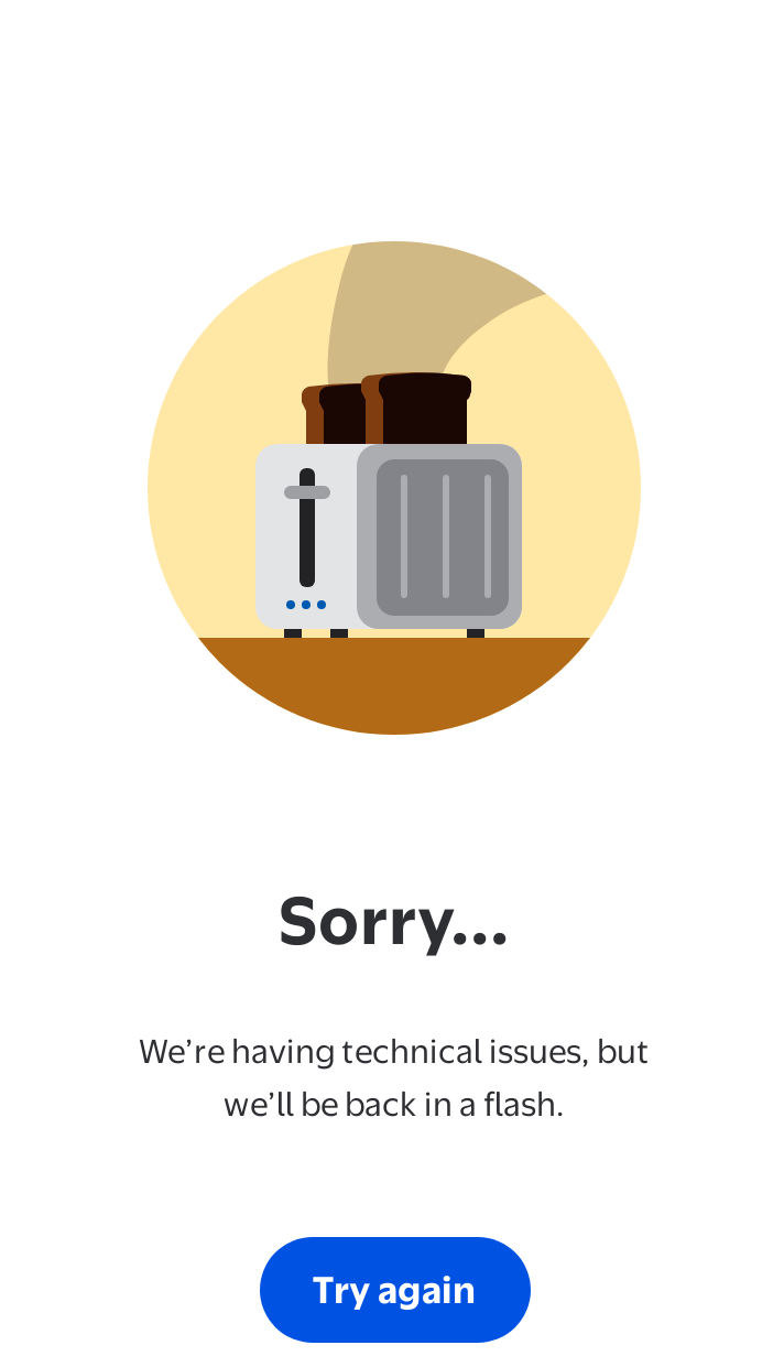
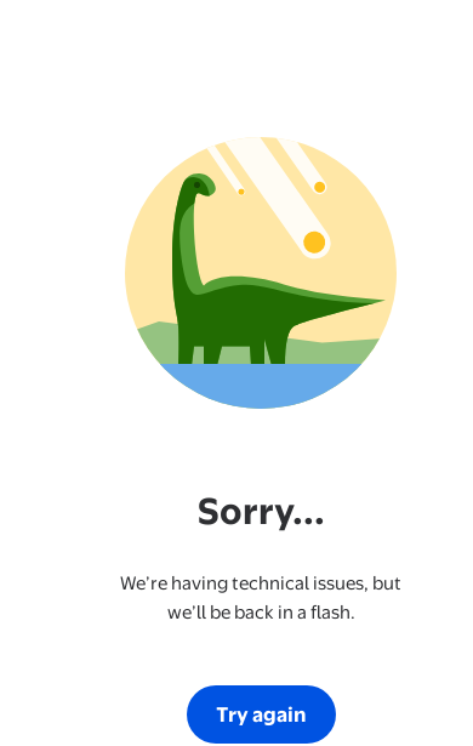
[172,241,612,737] [image] -> [137,138,384,410] [image]

